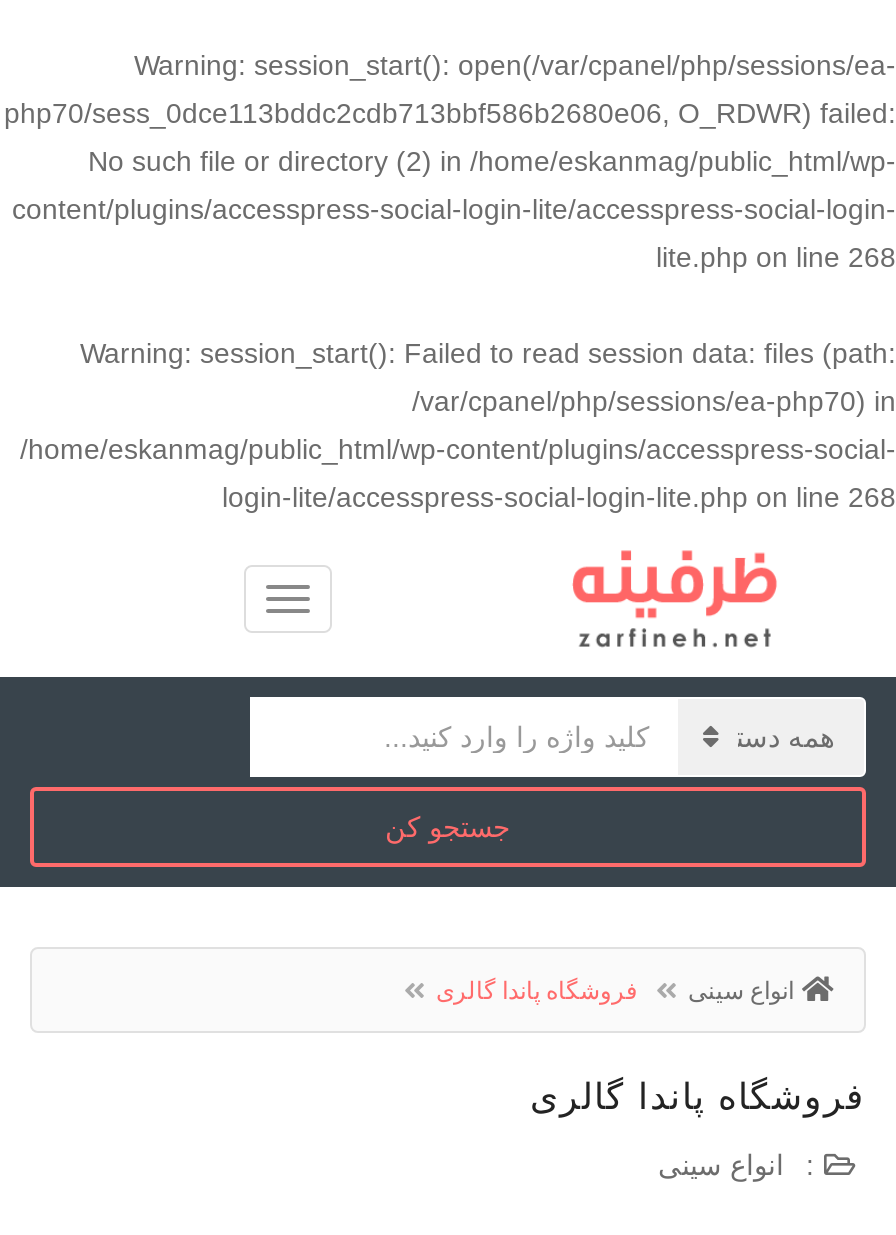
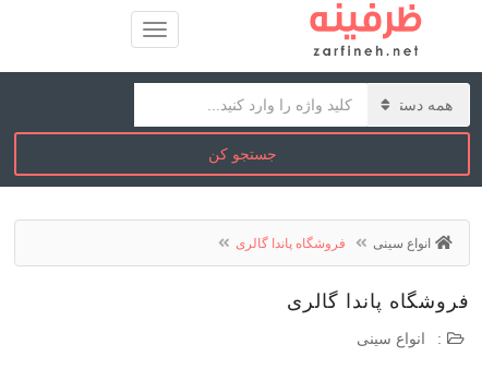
[4,49,896,513] Warning: session_start(): open(/var/cpanel/php/sessions/ea- | php70/sess_0dce113bddc2cdb713bbf586b2680e06, O_RDWR) failed: | No such file or directory (2) in /home/eskanmag/public_html/wp- | content/plugins/accesspress-social-login-lite/accesspress-social-login- | lite.php on line 268 | Warning: session_start(): Failed to read session data: files (path: | /var/cpanel/php/sessions/ea-php70) in | /home/eskanmag/public_html/wp-content/plugins/accesspress-social- | login-lite/accesspress-social-login-lite.php on line 268 -> none

